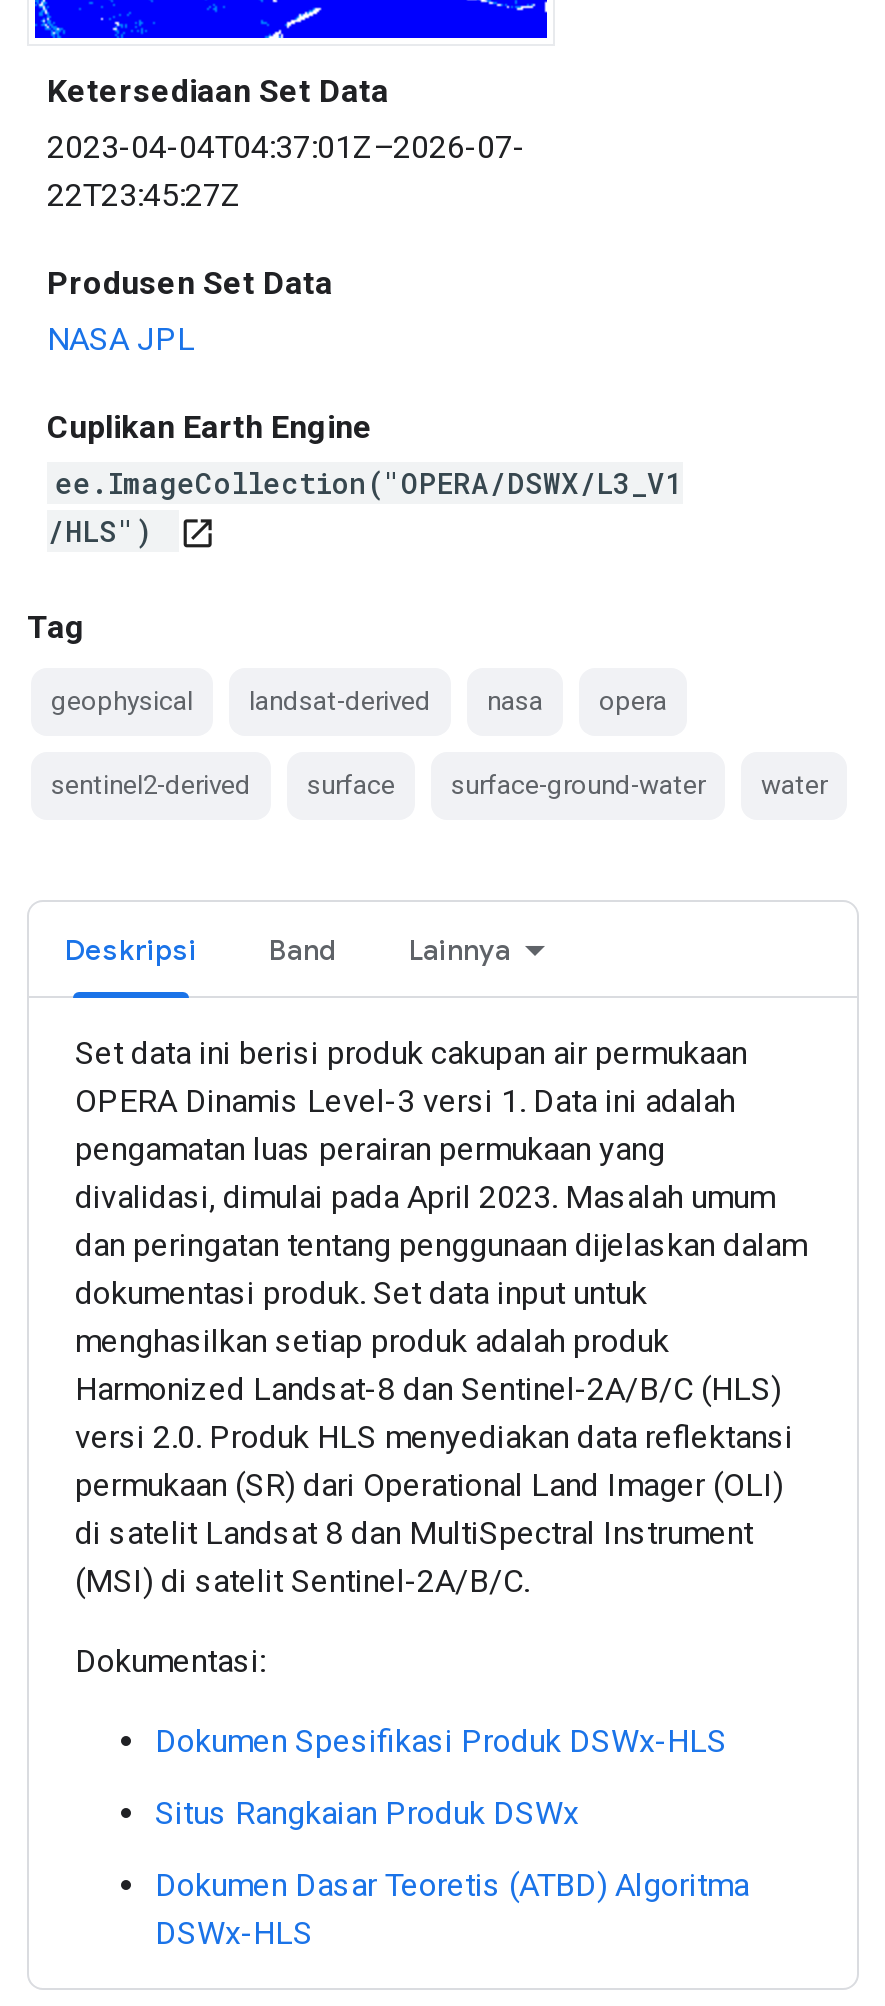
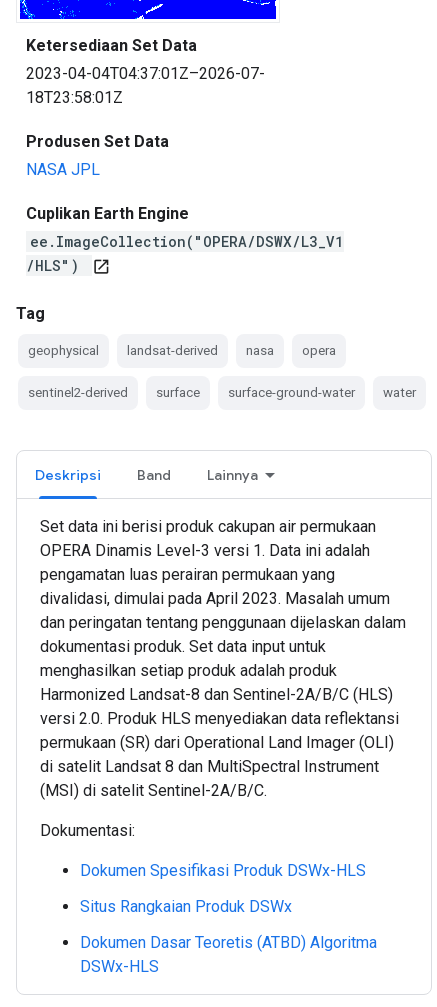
[47,176,241,214] 22T23:45:27Z -> [26,88,123,107] 18T23:58:01Z

